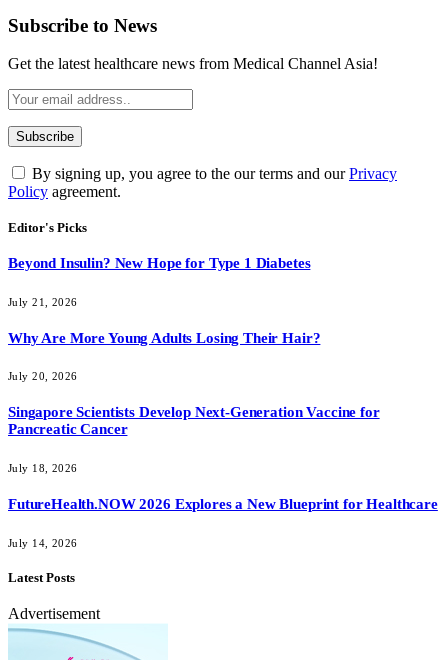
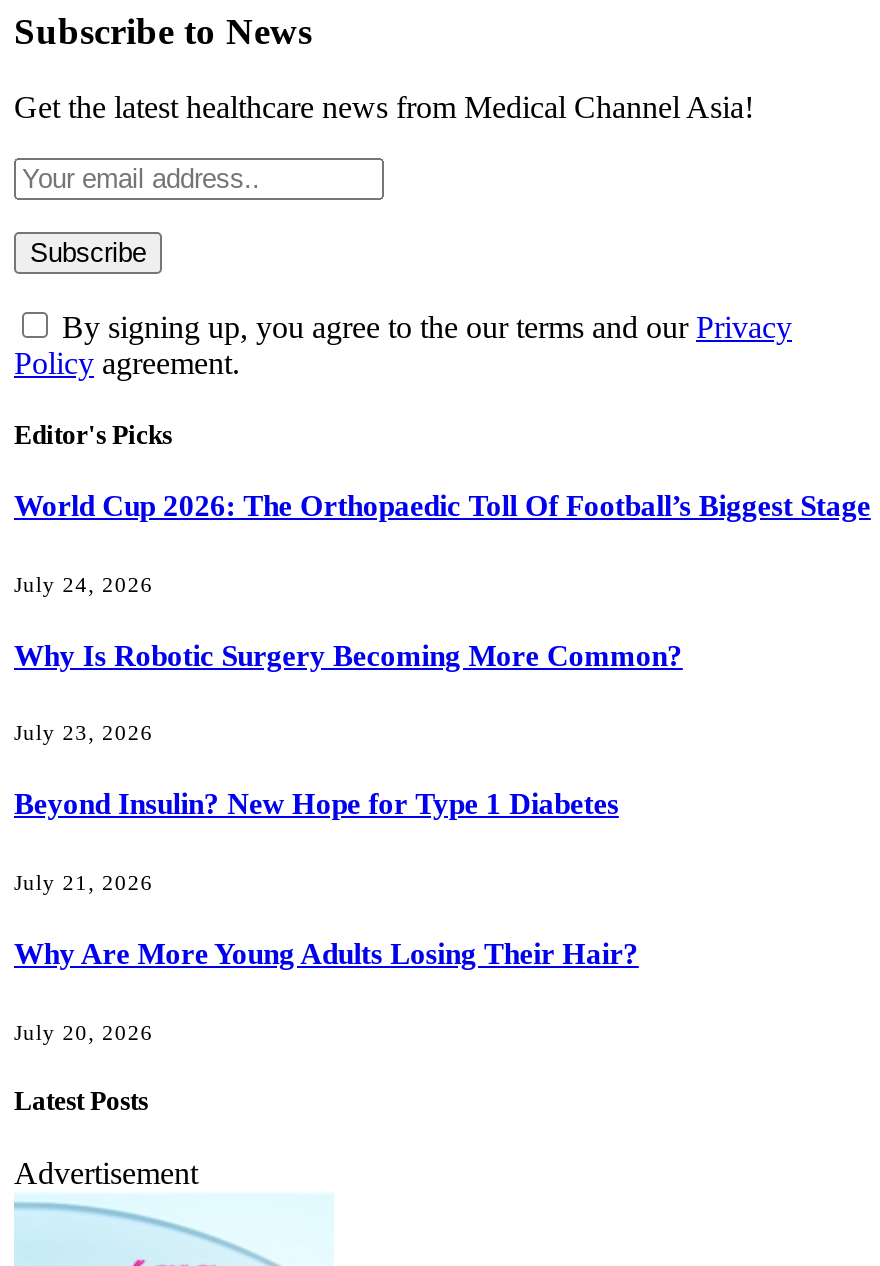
none -> [14,489,871,745] World Cup 2026: The Orthopaedic Toll Of Football’s Biggest Stage | July 24, 2026 | Why Is Robotic Surgery Becoming More Common? | July 23, 2026
moved [8,255,320,382] -> [14,789,639,1044]: Beyond Insulin? New Hope for Type 1 Diabetes | July 21, 2026 | Why Are More Young Adults Losing Their Hair? | July 20, 2026
[8,404,438,549] Singapore Scientists Develop Next-Generation Vaccine for | Pancreatic Cancer | July 18, 2026 | FutureHealth.NOW 2026 Explores a New Blueprint for Healthcare | July 14, 2026 -> none

